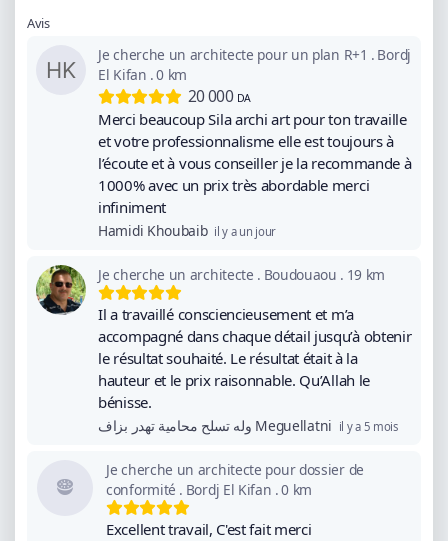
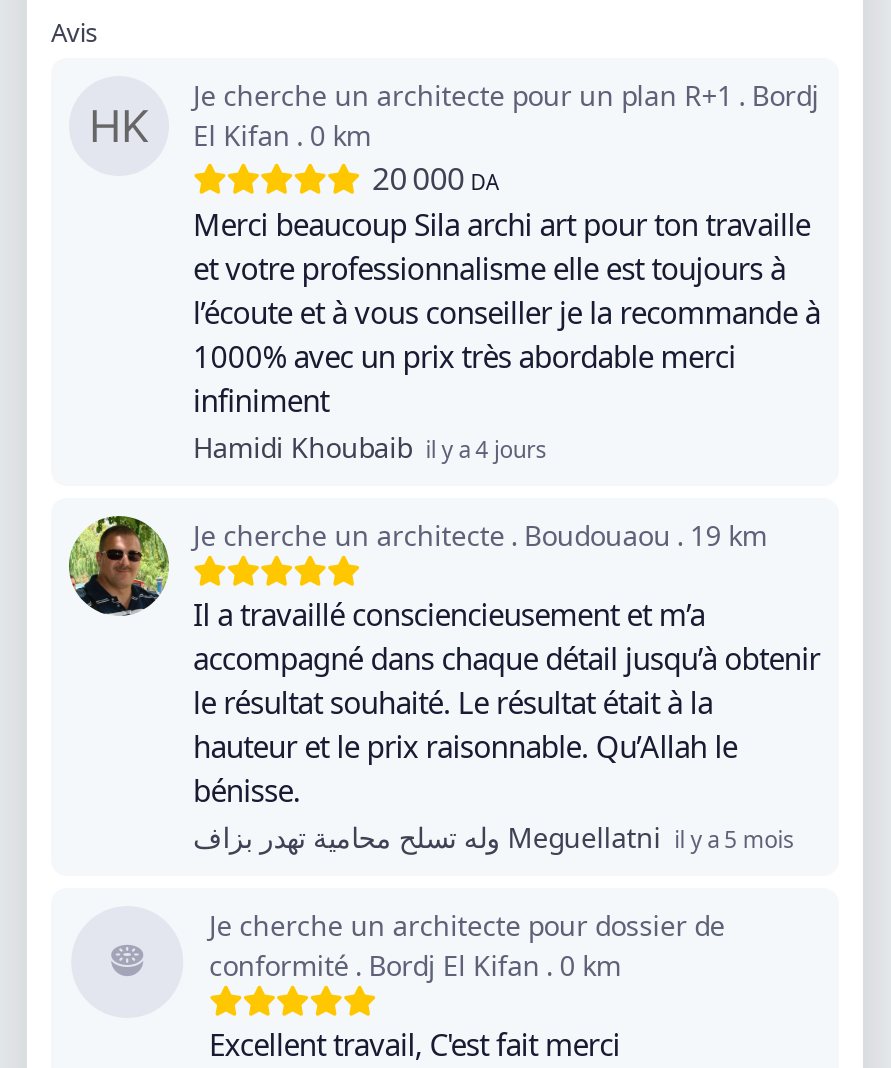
[98,221,276,240] Hamidi Khoubaib il y a un jour -> [193,428,545,466] Hamidi Khoubaib il y a 4 jours

